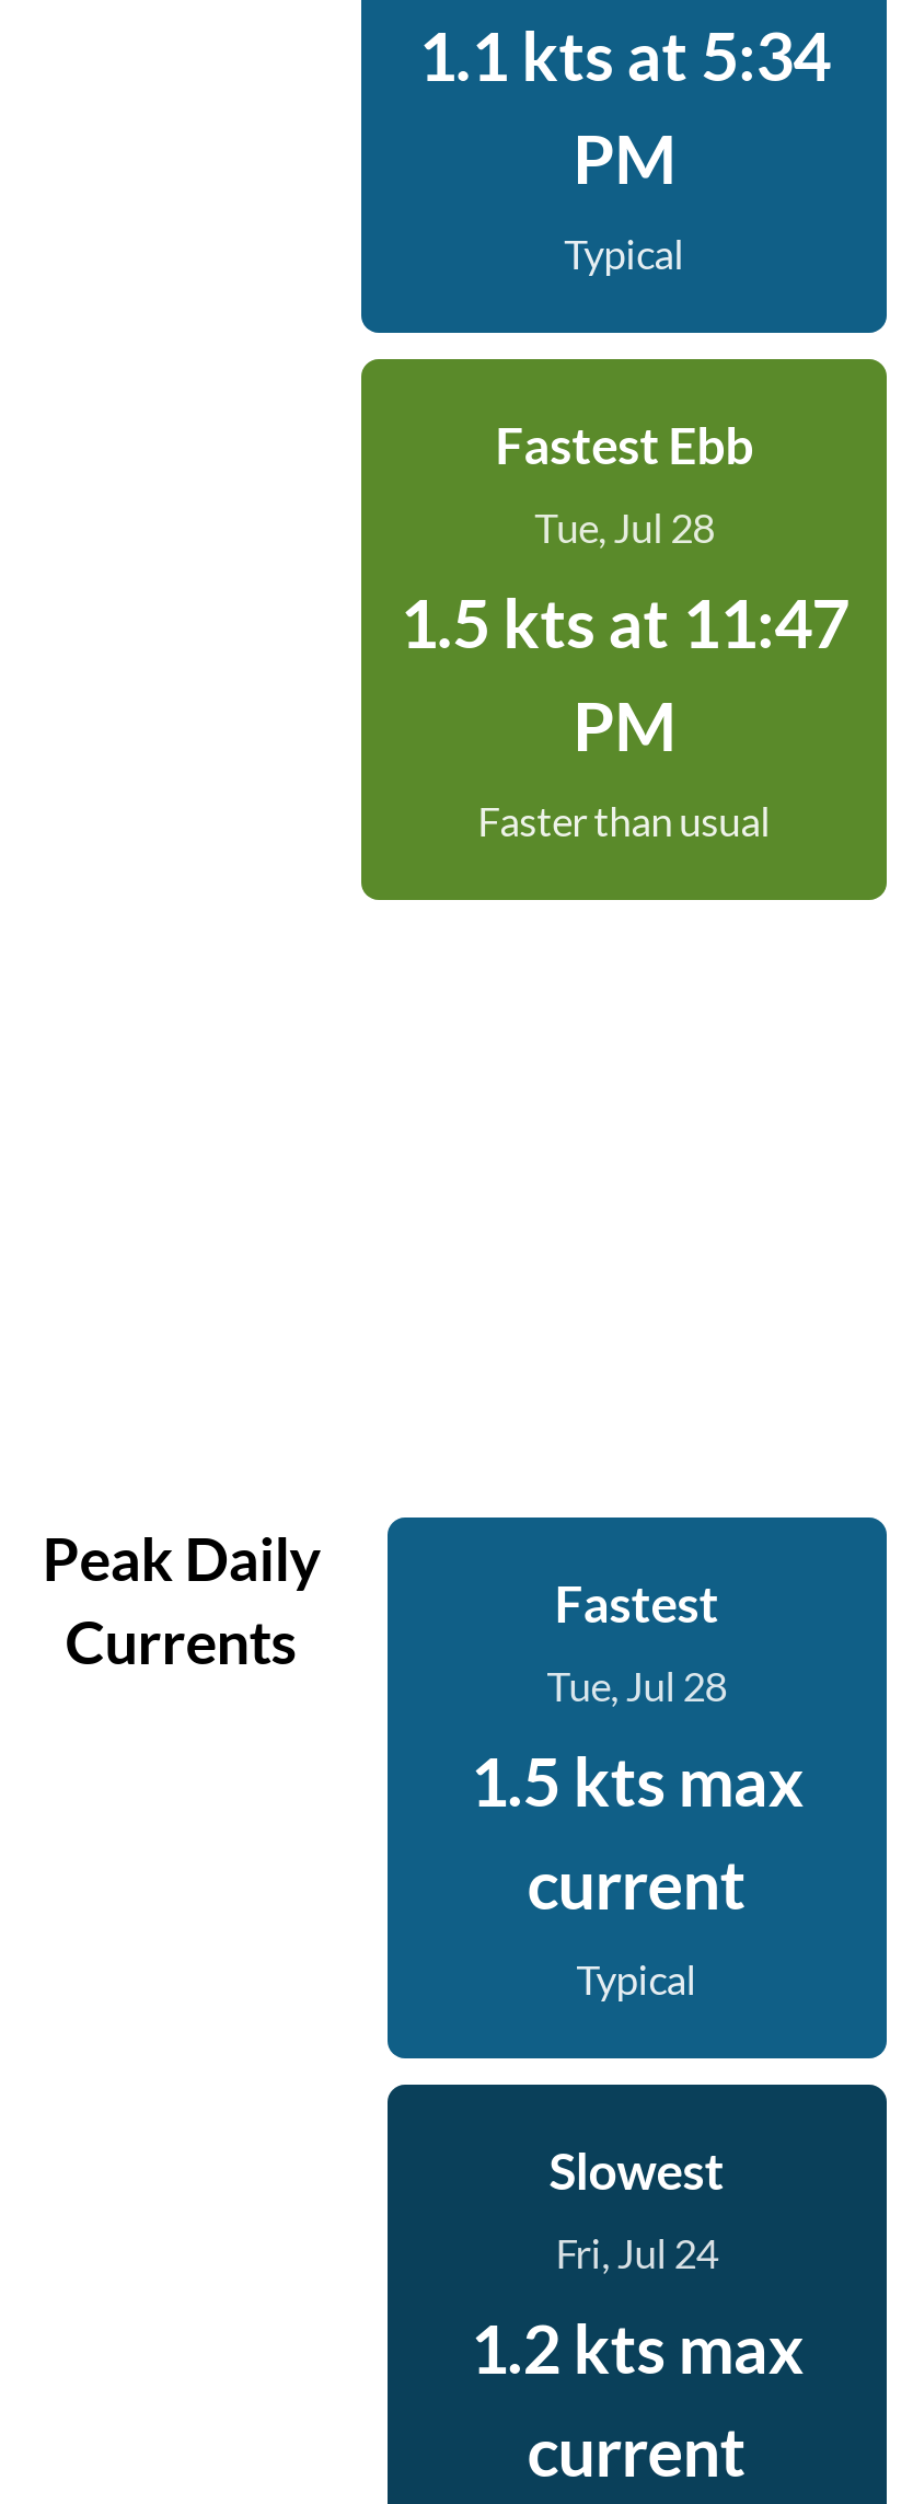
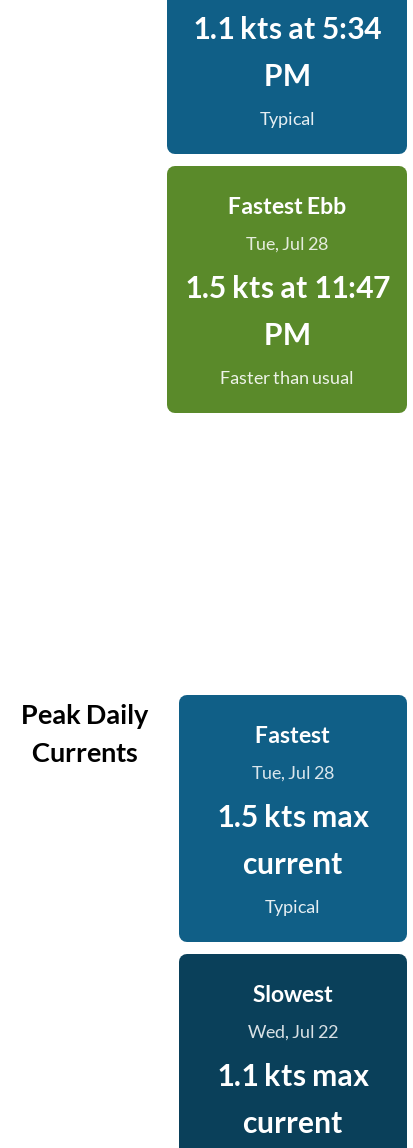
[556,2229,718,2277] Fri, Jul 24 -> [248,1020,338,1042] Wed, Jul 22
[470,2308,803,2387] 1.2 kts max -> [217,1056,369,1092] 1.1 kts max

